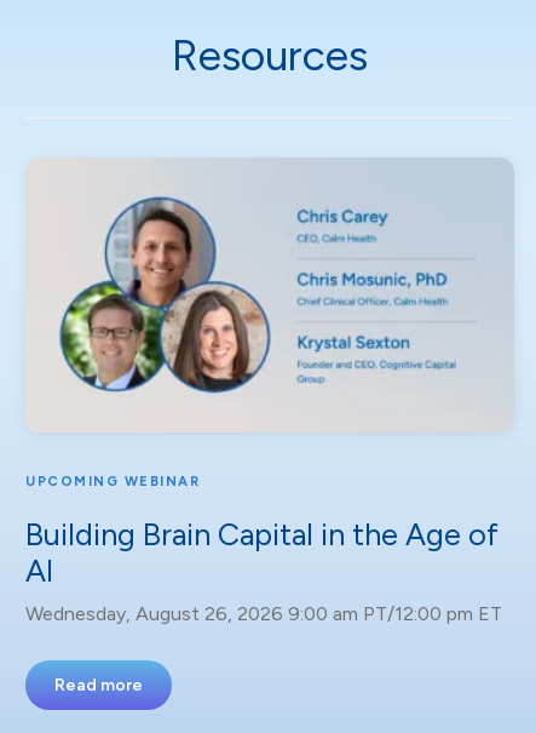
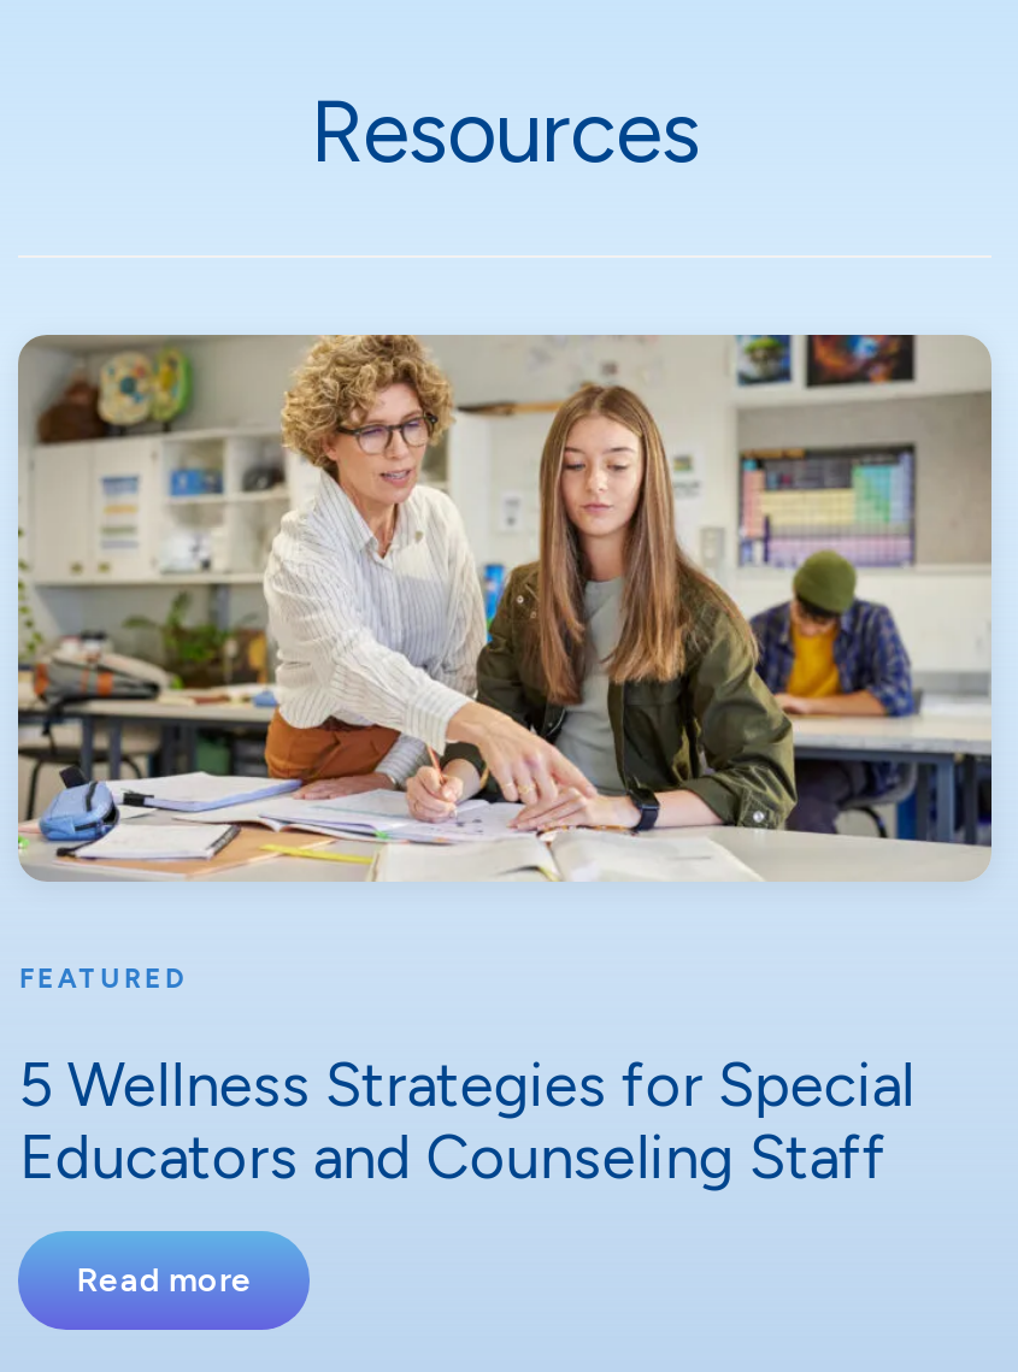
[25,158,513,489] [image] | UPCOMING WEBINAR -> [16,332,994,995] [image] | FEATURED
[26,516,503,625] Building Brain Capital in the Age of | AI | Wednesday, August 26, 2026 9:00 am PT/12:00 pm ET -> [19,1048,915,1192] 5 Wellness Strategies for Special | Educators and Counseling Staff

